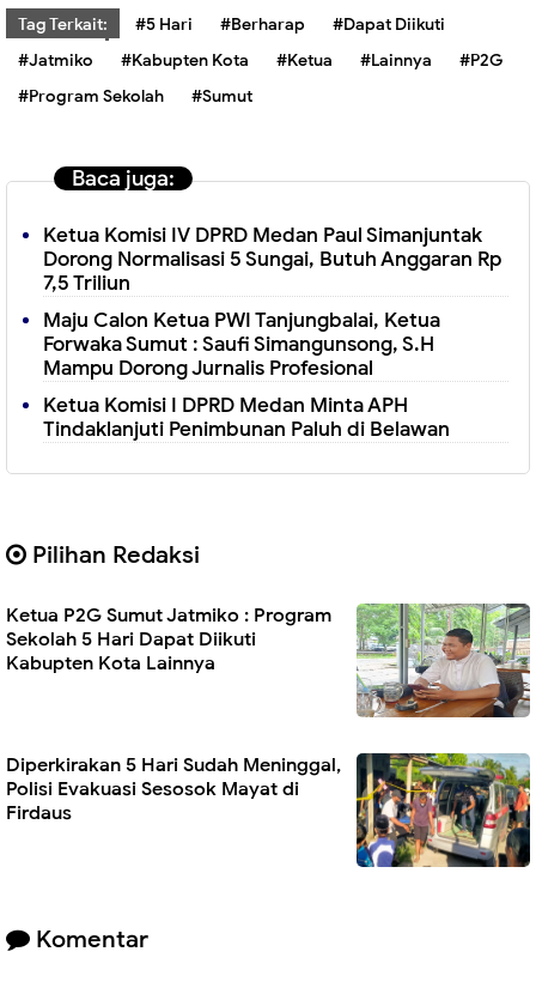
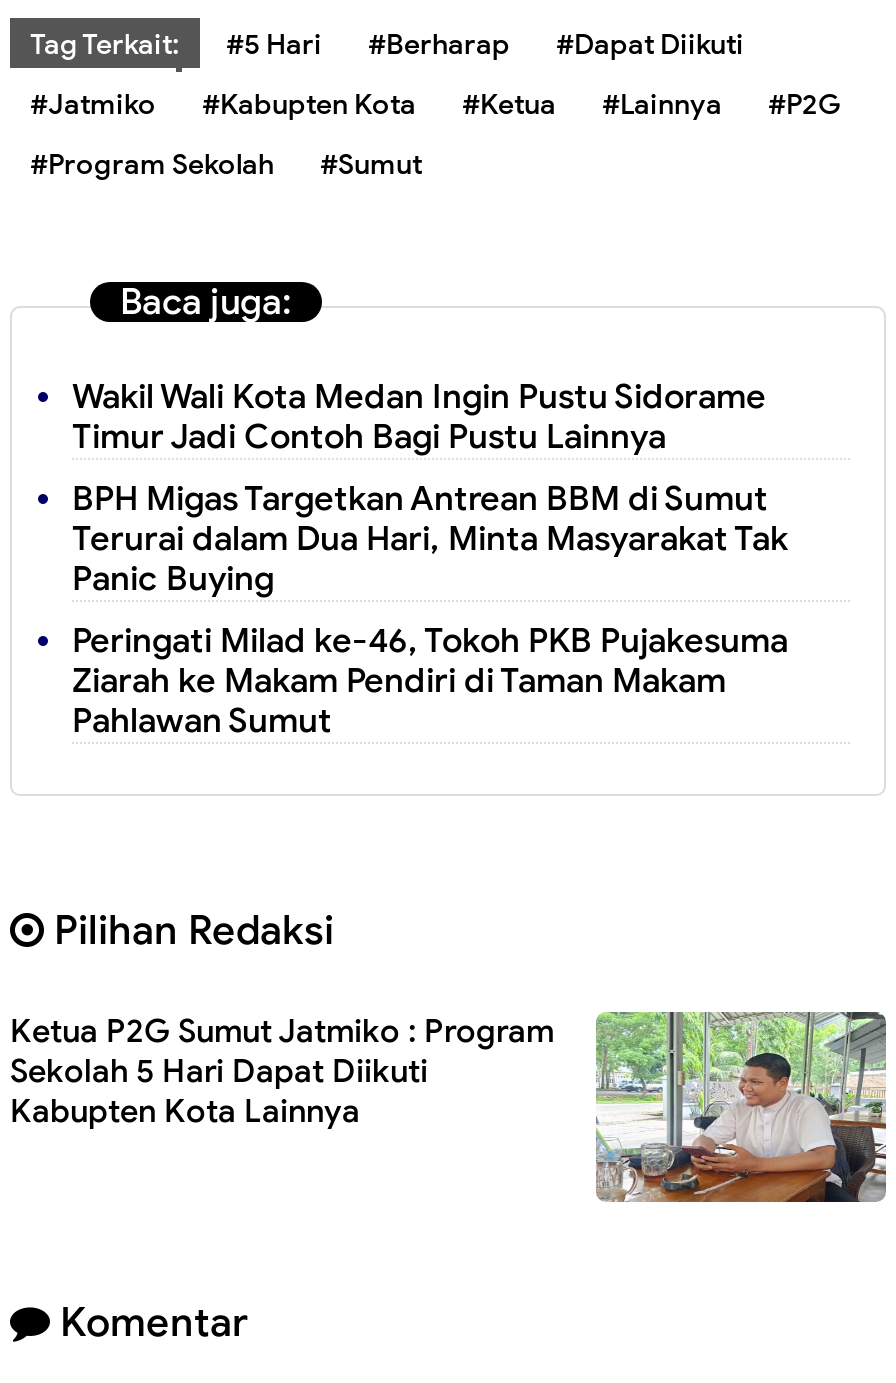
[43,223,501,296] Ketua Komisi IV DPRD Medan Paul Simanjuntak | Dorong Normalisasi 5 Sungai, Butuh Anggaran Rp | 7,5 Triliun -> [72,376,766,458] Wakil Wali Kota Medan Ingin Pustu Sidorame | Timur Jadi Contoh Bagi Pustu Lainnya
[43,308,440,381] Maju Calon Ketua PWI Tanjungbalai, Ketua | Forwaka Sumut : Saufi Simangunsong, S.H | Mampu Dorong Jurnalis Profesional -> [72,478,788,600] BPH Migas Targetkan Antrean BBM di Sumut | Terurai dalam Dua Hari, Minta Masyarakat Tak | Panic Buying
[43,393,450,442] Ketua Komisi I DPRD Medan Minta APH | Tindaklanjuti Penimbunan Paluh di Belawan -> [72,620,788,742] Peringati Milad ke-46, Tokoh PKB Pujakesuma | Ziarah ke Makam Pendiri di Taman Makam | Pahlawan Sumut
[6,752,531,868] [image] | Diperkirakan 5 Hari Sudah Meninggal, | Polisi Evakuasi Sesosok Mayat di | Firdaus -> none

